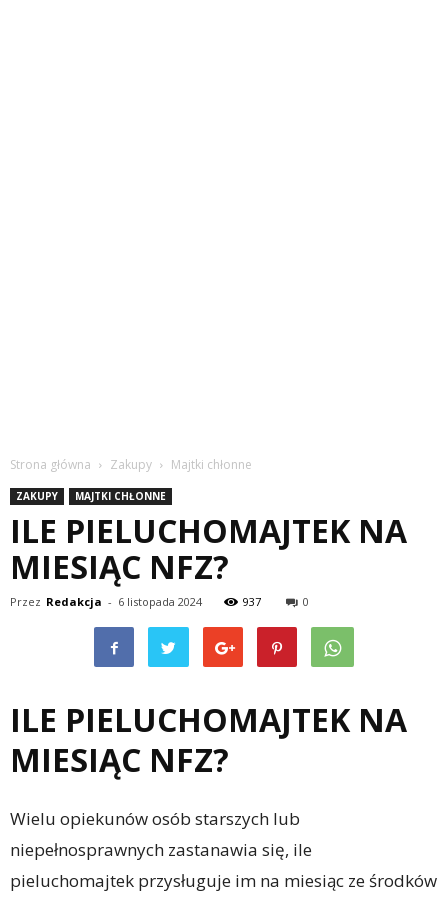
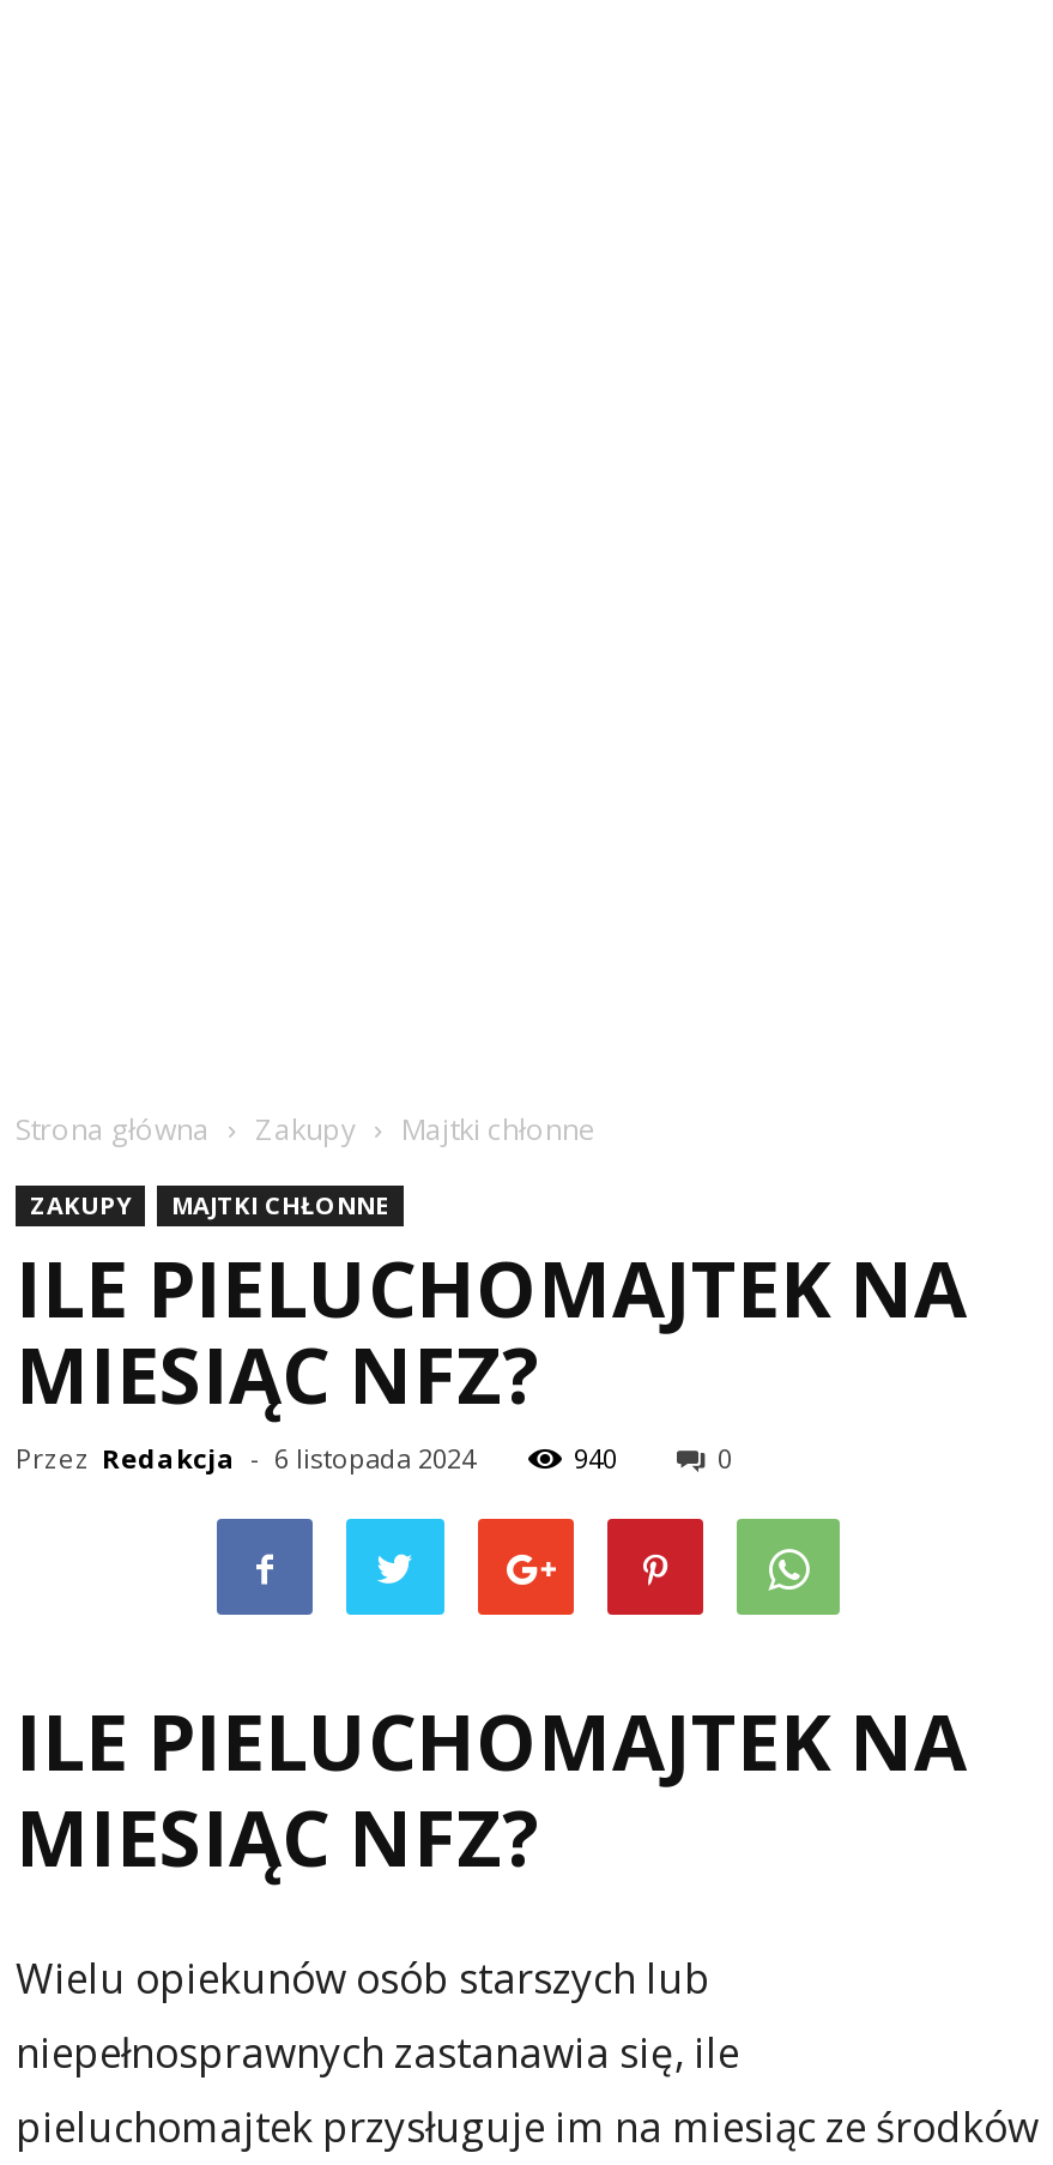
[243,594,261,609] 937 -> [574,1440,617,1476] 940

